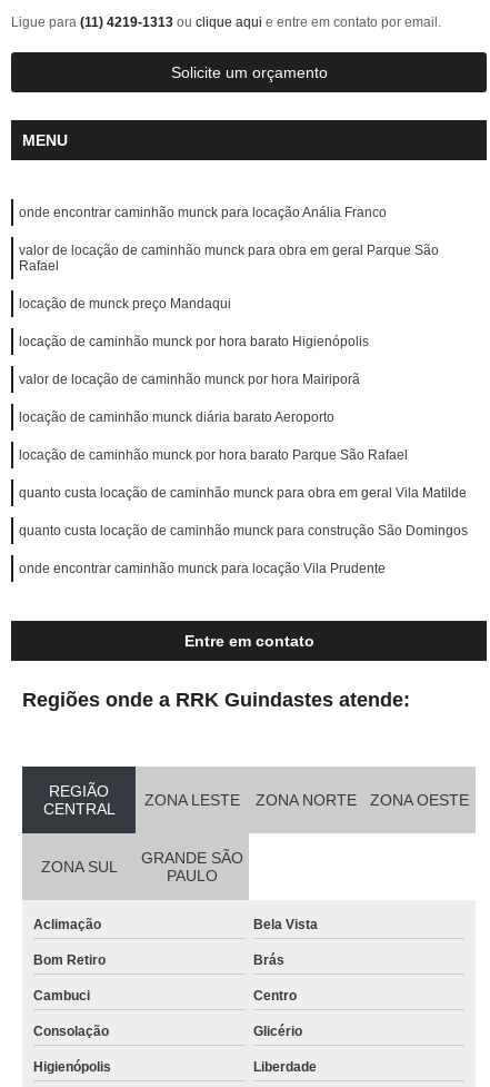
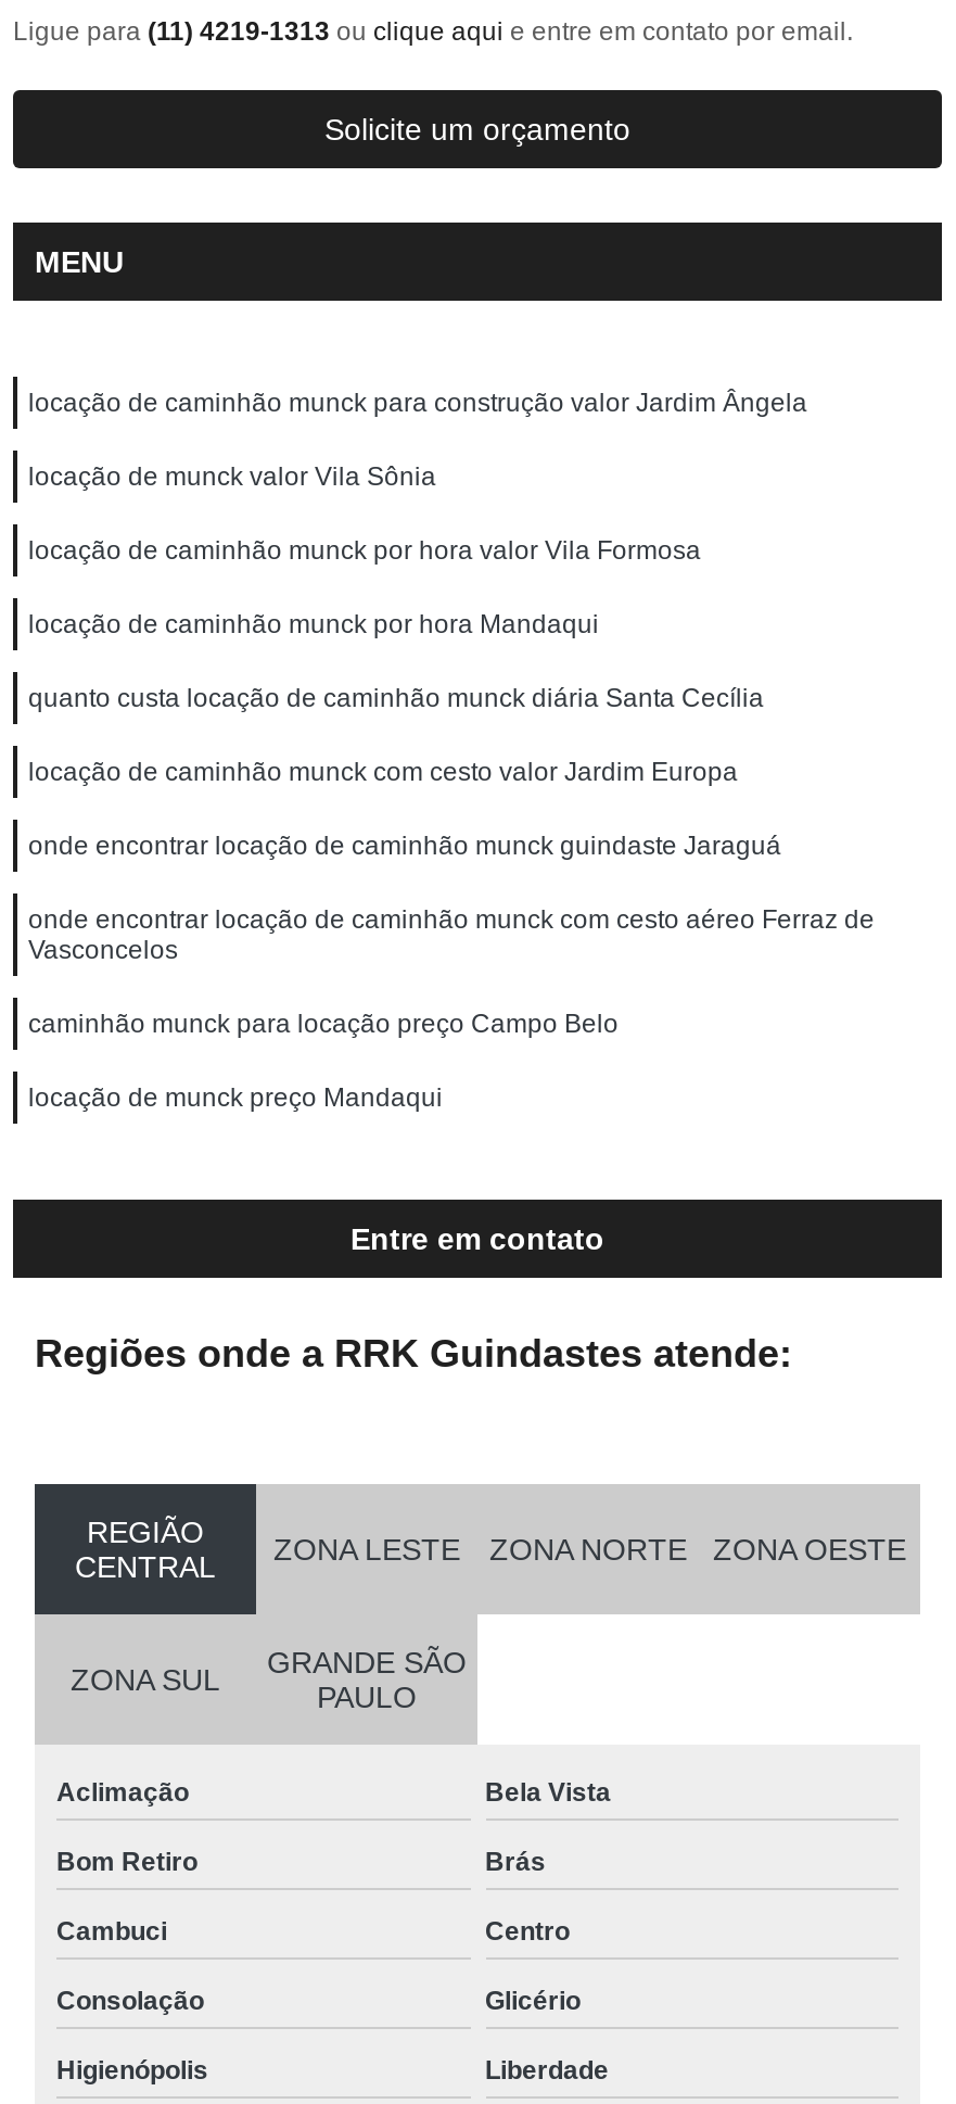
[19,205,439,274] onde encontrar caminhão munck para locação Anália Franco | valor de locação de caminhão munck para obra em geral Parque São | Rafael -> [28,388,875,1040] locação de caminhão munck para construção valor Jardim Ângela | locação de munck valor Vila Sônia | locação de caminhão munck por hora valor Vila Formosa | locação de caminhão munck por hora Mandaqui | quanto custa locação de caminhão munck diária Santa Cecília | locação de caminhão munck com cesto valor Jardim Europa | onde encontrar locação de caminhão munck guindaste Jaraguá | onde encontrar locação de caminhão munck com cesto aéreo Ferraz de | Vasconcelos | caminhão munck para locação preço Campo Belo
moved [19,296,231,312] -> [28,1083,443,1114]: locação de munck preço Mandaqui
[19,334,468,577] locação de caminhão munck por hora barato Higienópolis | valor de locação de caminhão munck por hora Mairiporã | locação de caminhão munck diária barato Aeroporto | locação de caminhão munck por hora barato Parque São Rafael | quanto custa locação de caminhão munck para obra em geral Vila Matilde | quanto custa locação de caminhão munck para construção São Domingos | onde encontrar caminhão munck para locação Vila Prudente -> none

